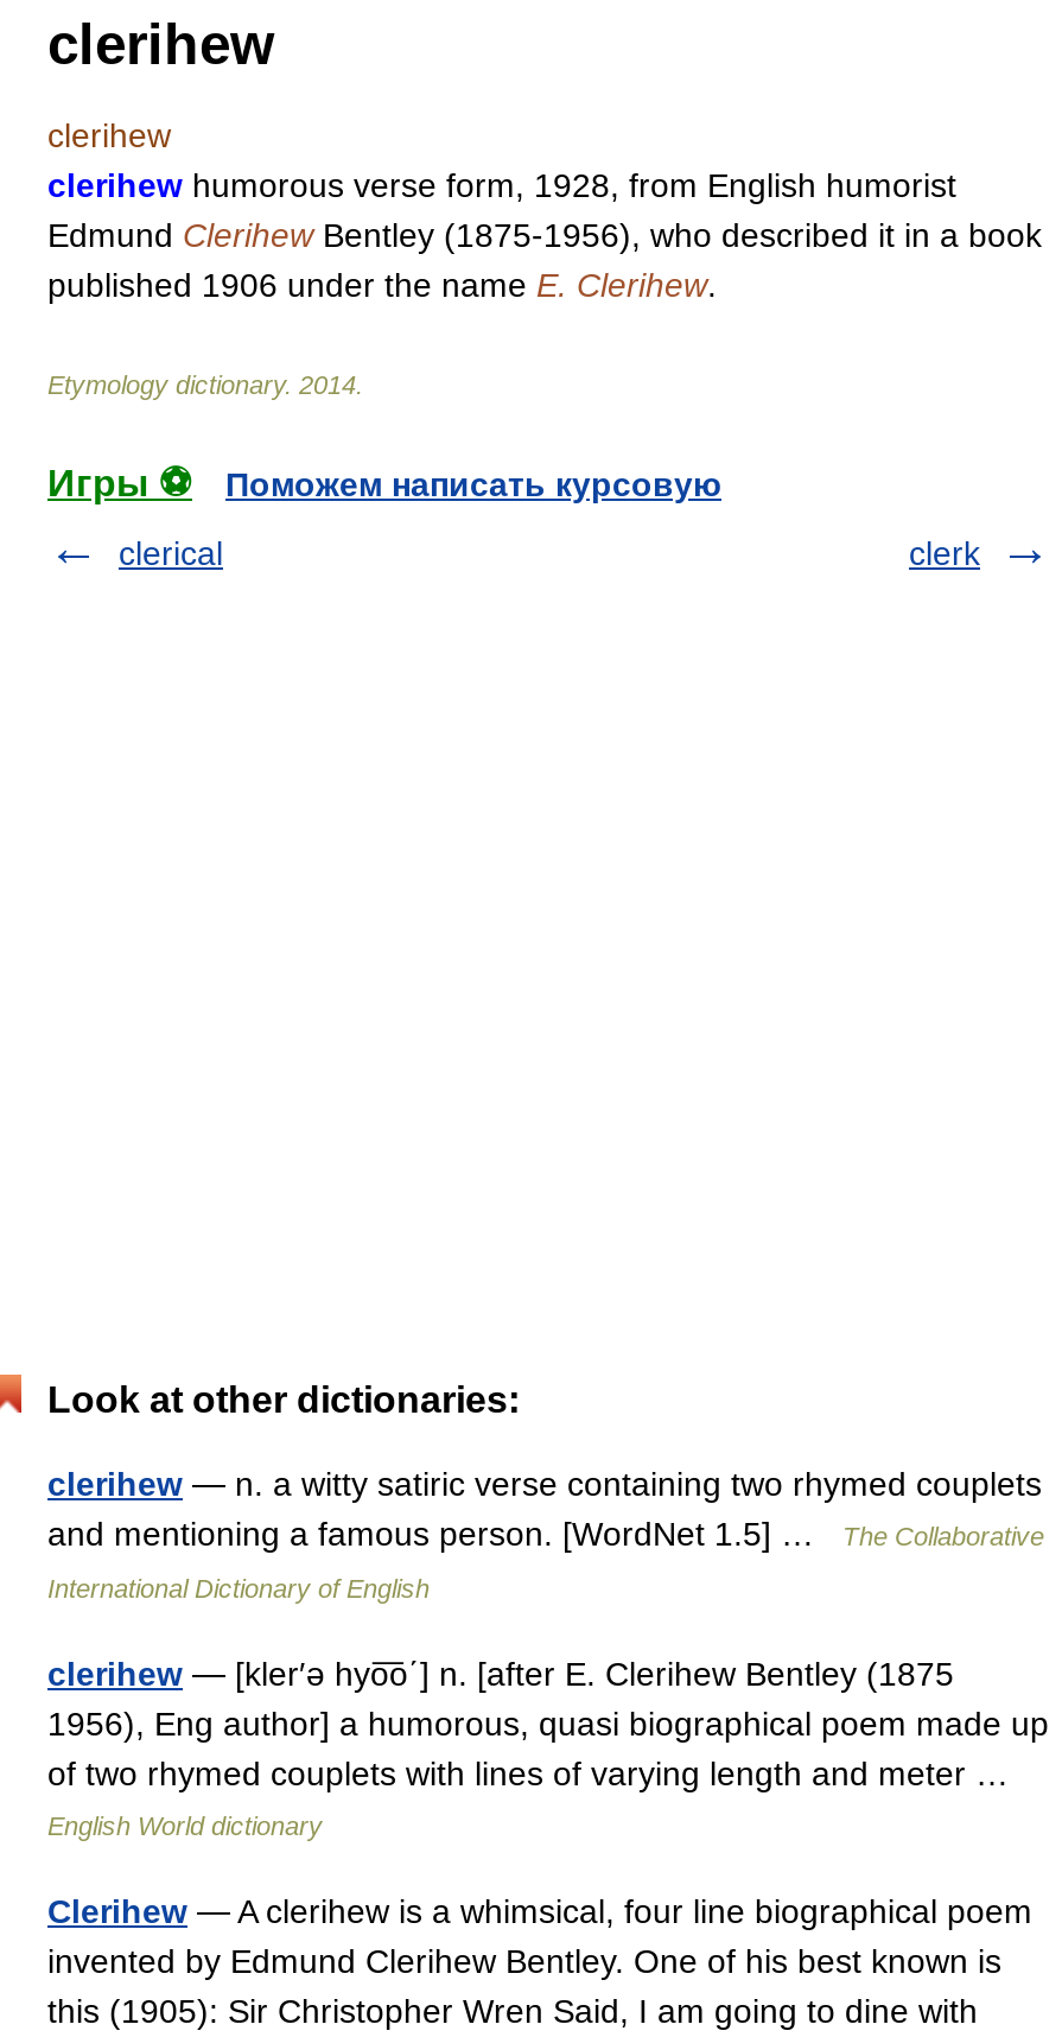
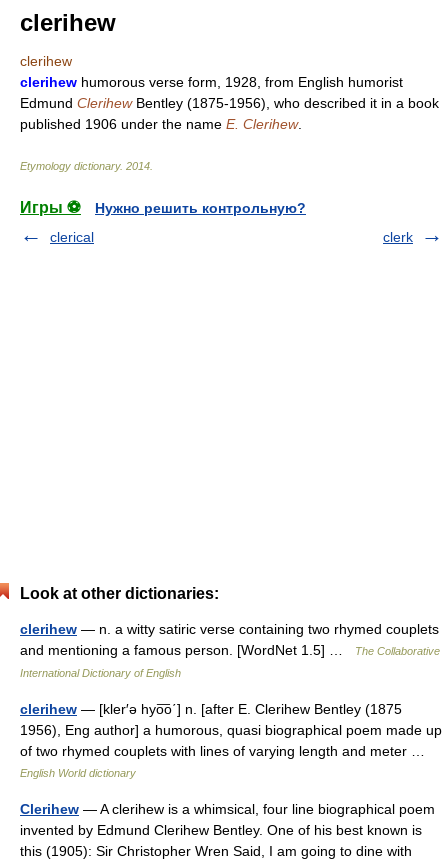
[225,465,721,503] Поможем написать курсовую -> [95,200,306,216] Нужно решить контрольную?

